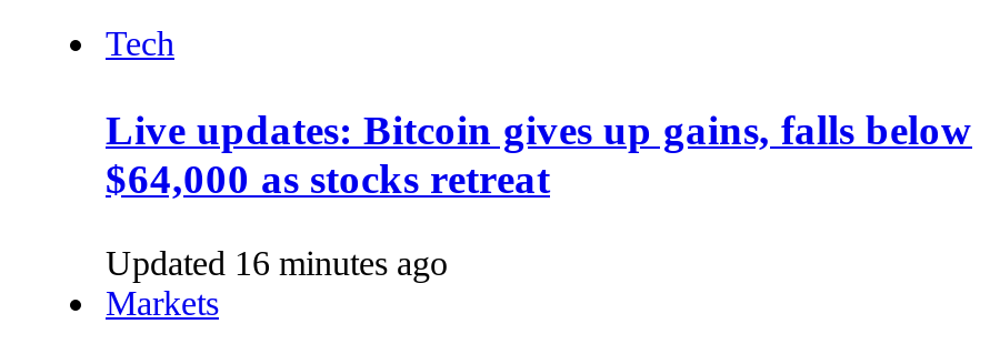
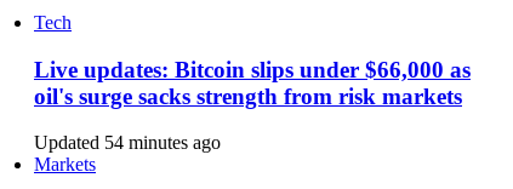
[106,106,972,201] Live updates: Bitcoin gives up gains, falls below | $64,000 as stocks retreat -> [34,56,471,109] Live updates: Bitcoin slips under $66,000 as | oil's surge sacks strength from risk markets
[106,245,448,283] Updated 16 minutes ago -> [34,132,221,153] Updated 54 minutes ago

